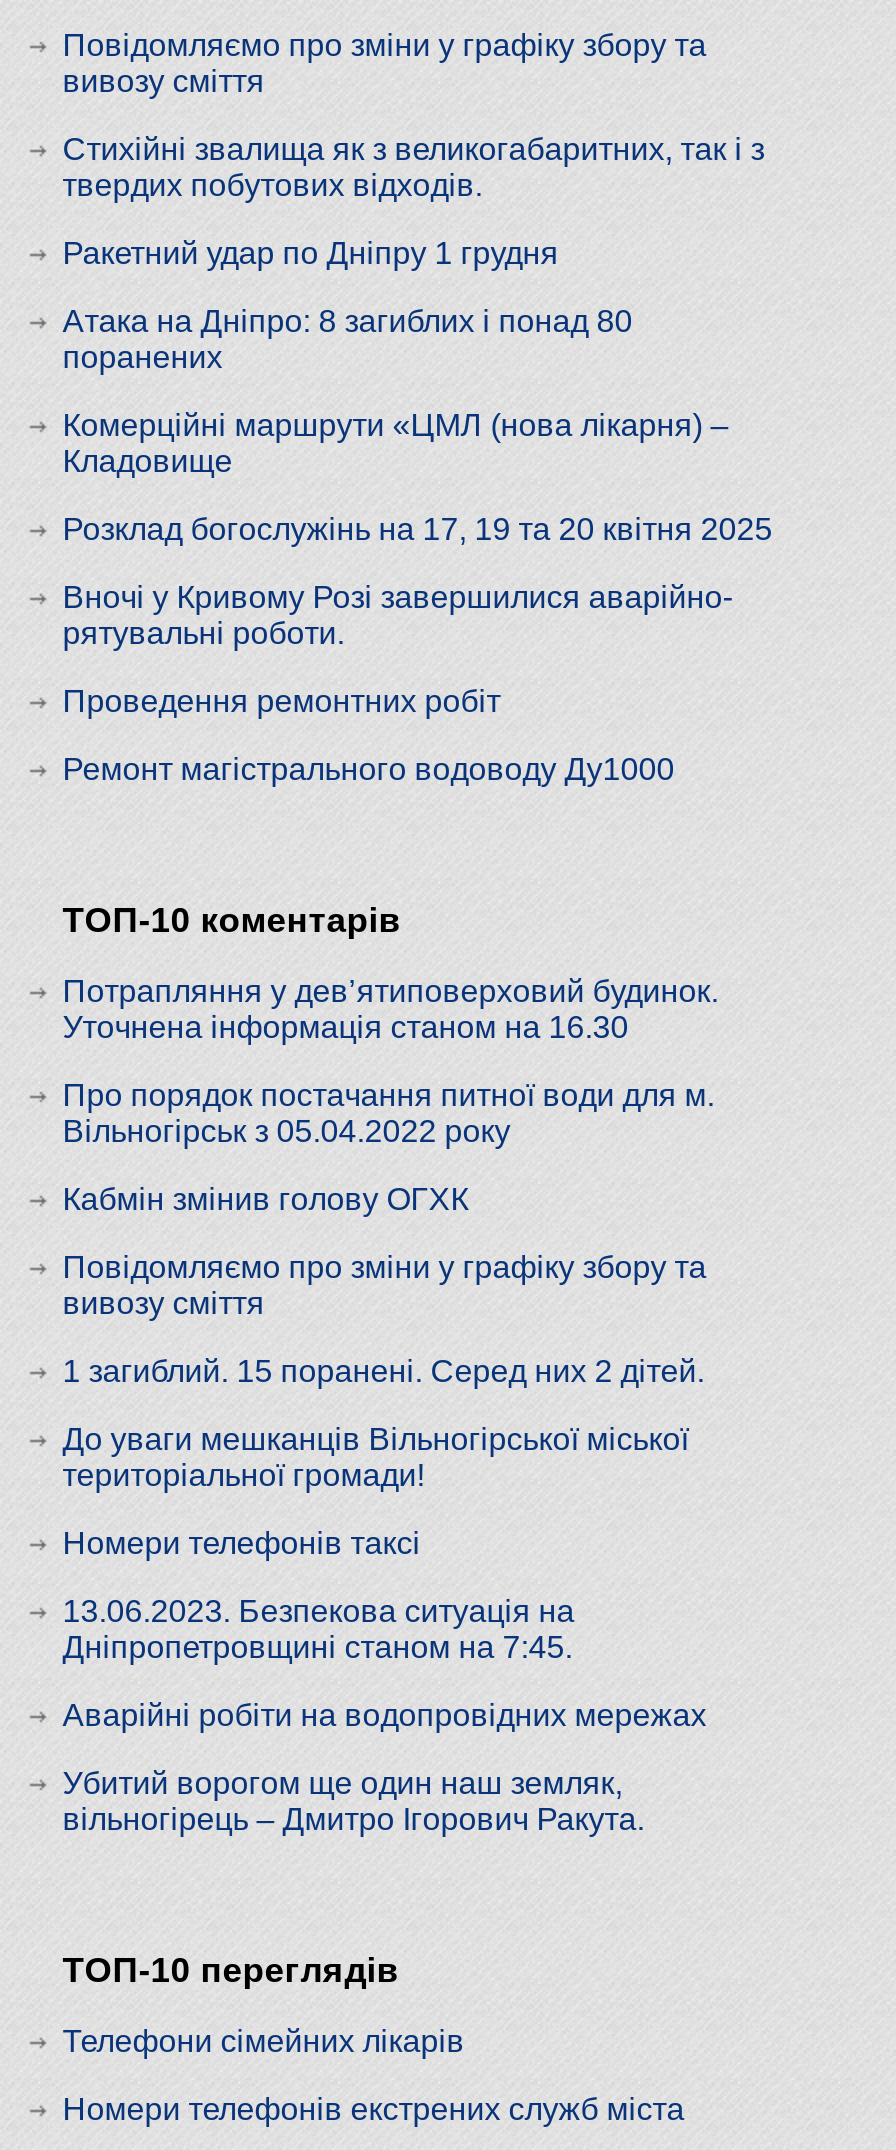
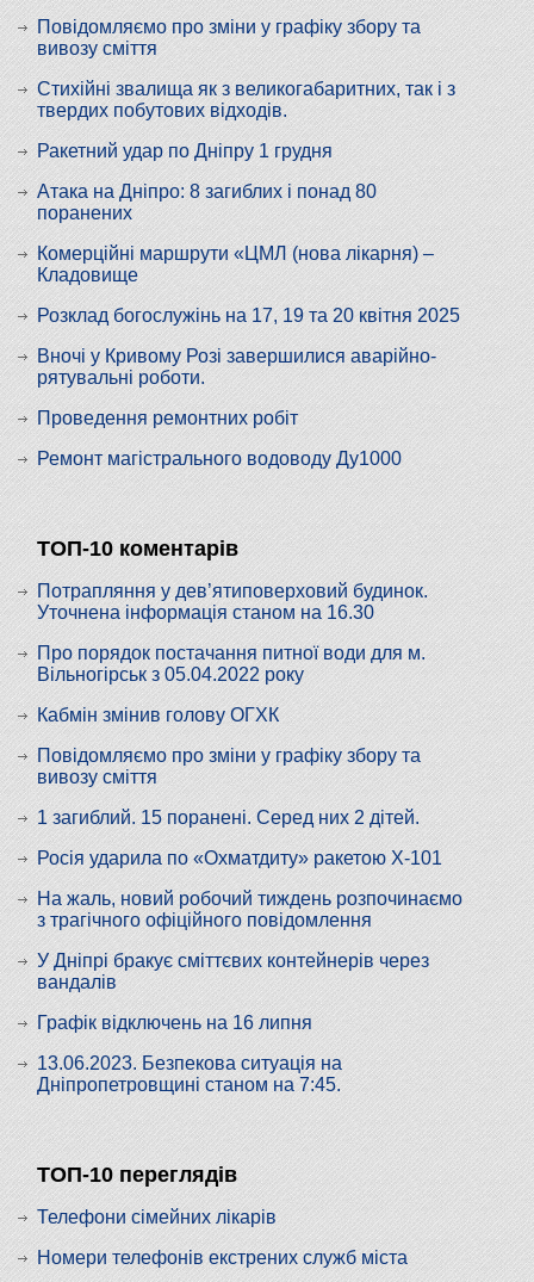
[62,1421,688,1559] До уваги мешканців Вільногірської міської | територіальної громади! | Номери телефонів таксі -> [37,847,463,1032] Росія ударила по «Охматдиту» ракетою Х-101 | На жаль, новий робочий тиждень розпочинаємо | з трагічного офіційного повідомлення | У Дніпрі бракує сміттєвих контейнерів через | вандалів | Графік відключень на 16 липня
moved [62,1593,574,1663] -> [37,1053,342,1094]: 13.06.2023. Безпекова ситуація на | Дніпропетровщині станом на 7:45.
[62,1697,706,1835] Аварійні робіти на водопровідних мережах | Убитий ворогом ще один наш земляк, | вільногірець – Дмитро Ігорович Ракута. -> none

